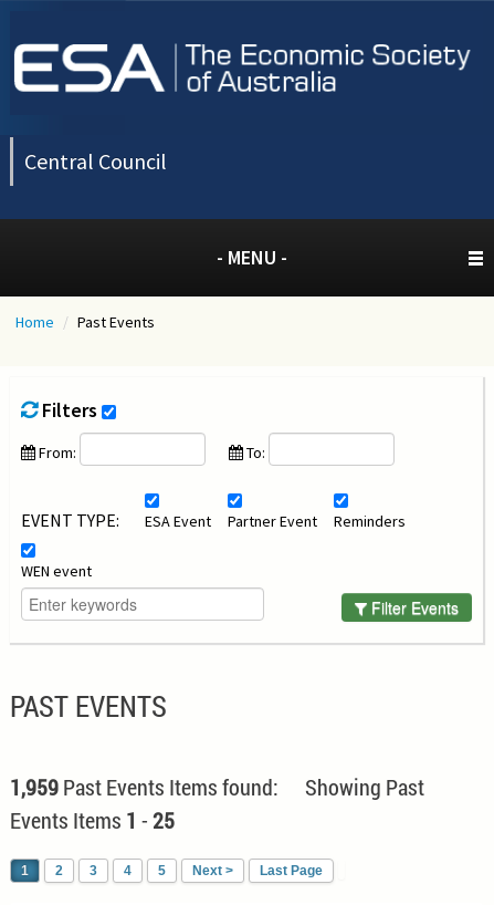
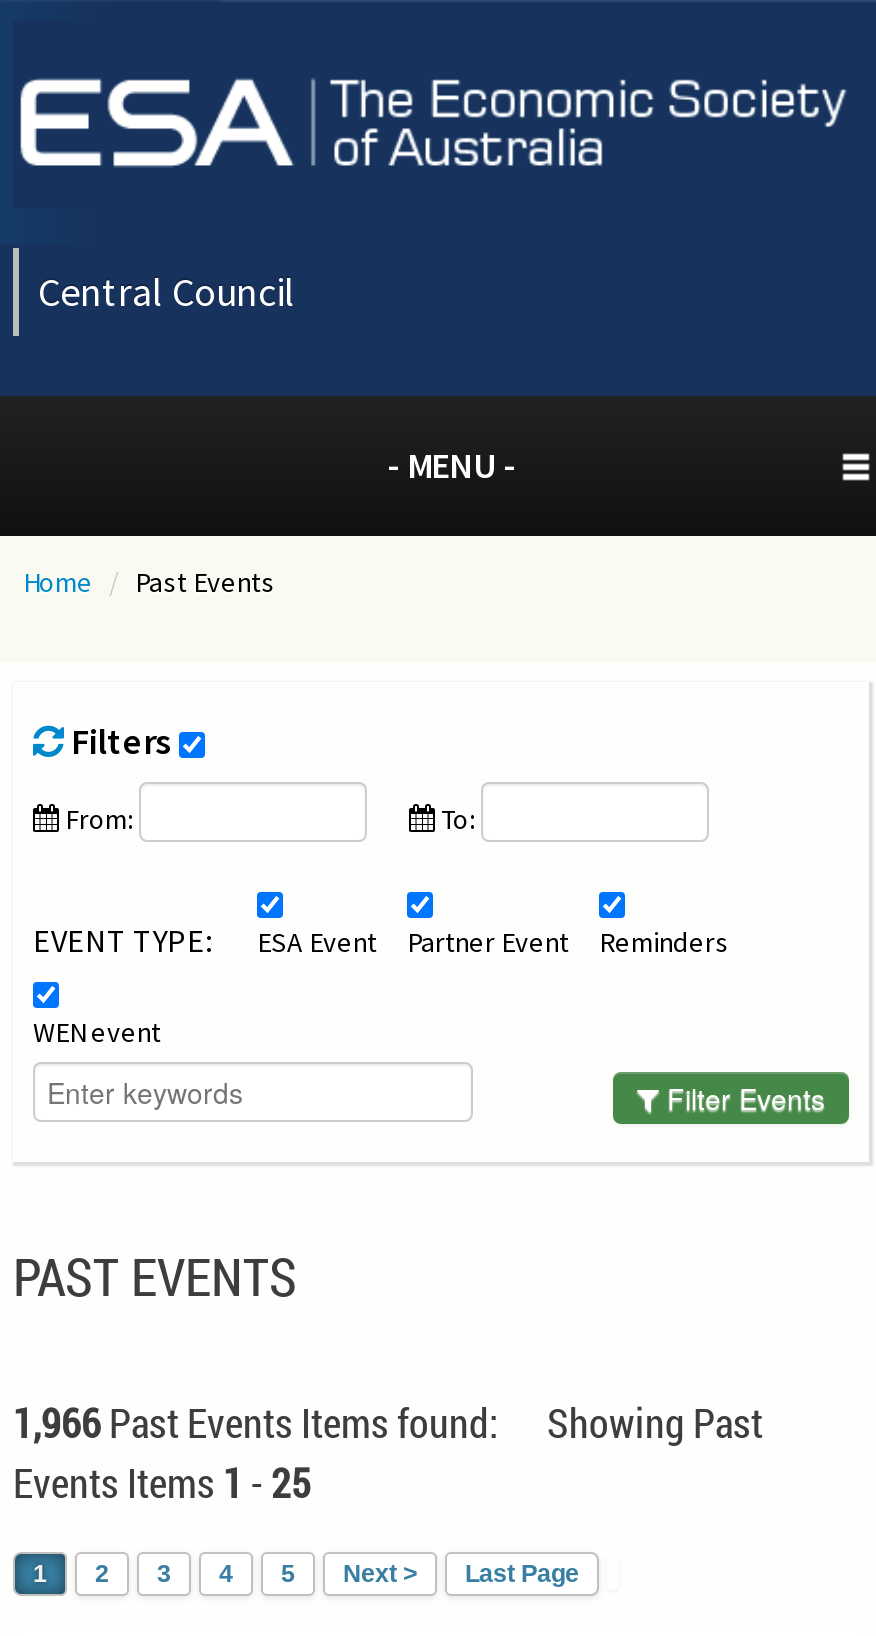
[10,772,424,801] 1,959 Past Events Items found: Showing Past -> [13,1396,763,1448] 1,966 Past Events Items found: Showing Past

